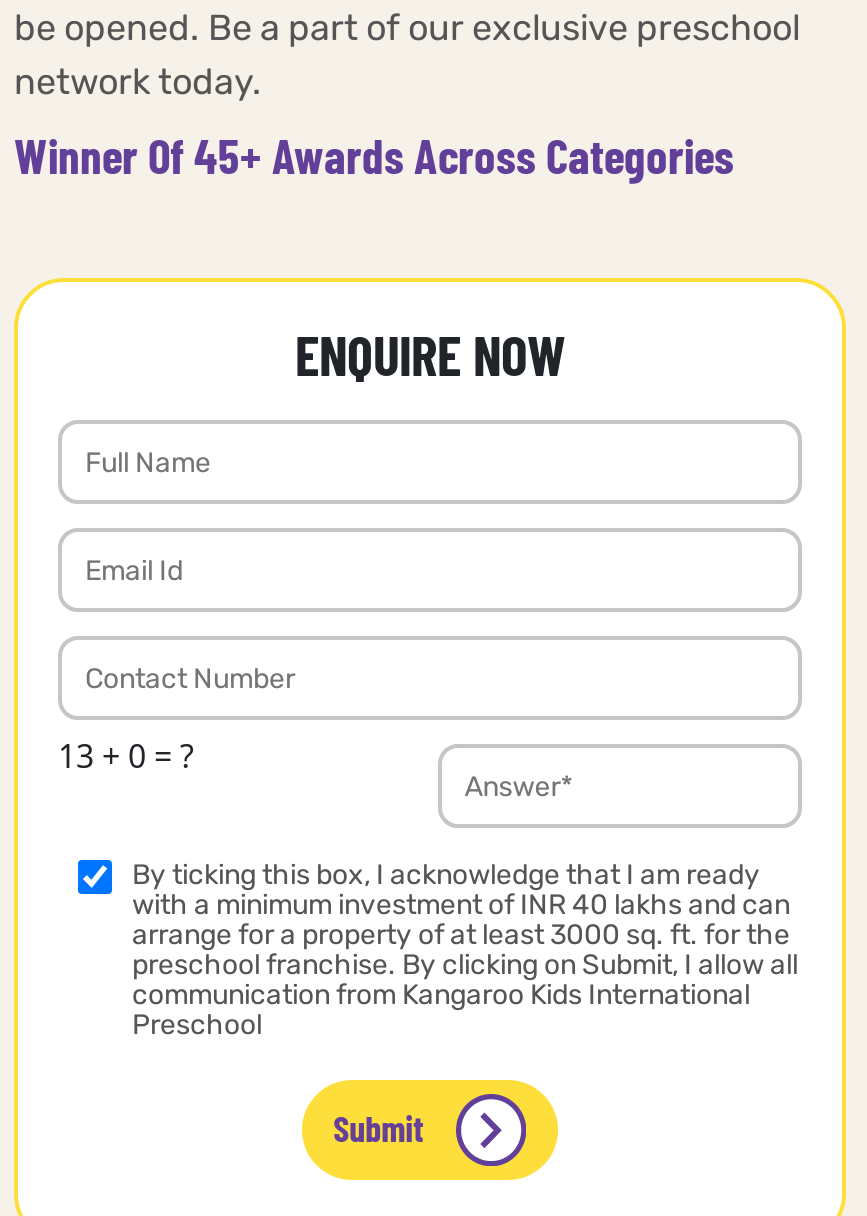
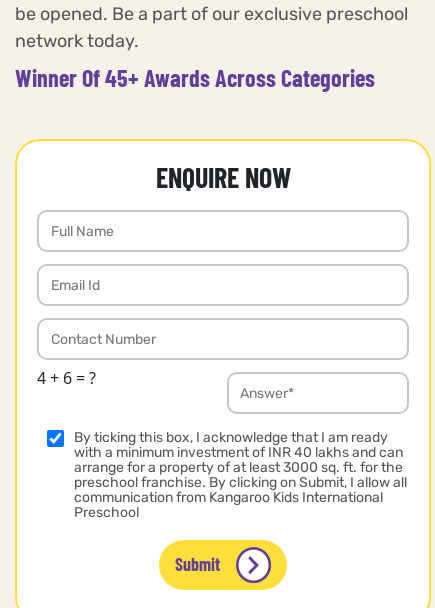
[58,734,194,778] 13 + 0 = ? -> [37,367,96,389] 4 + 6 = ?

